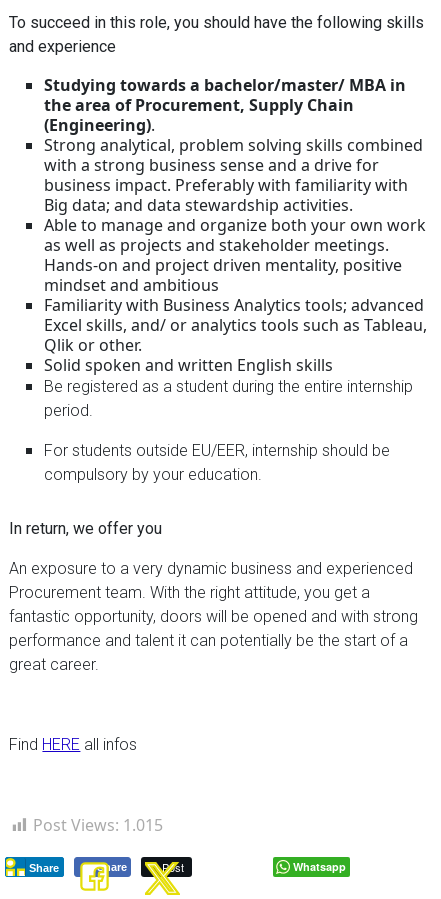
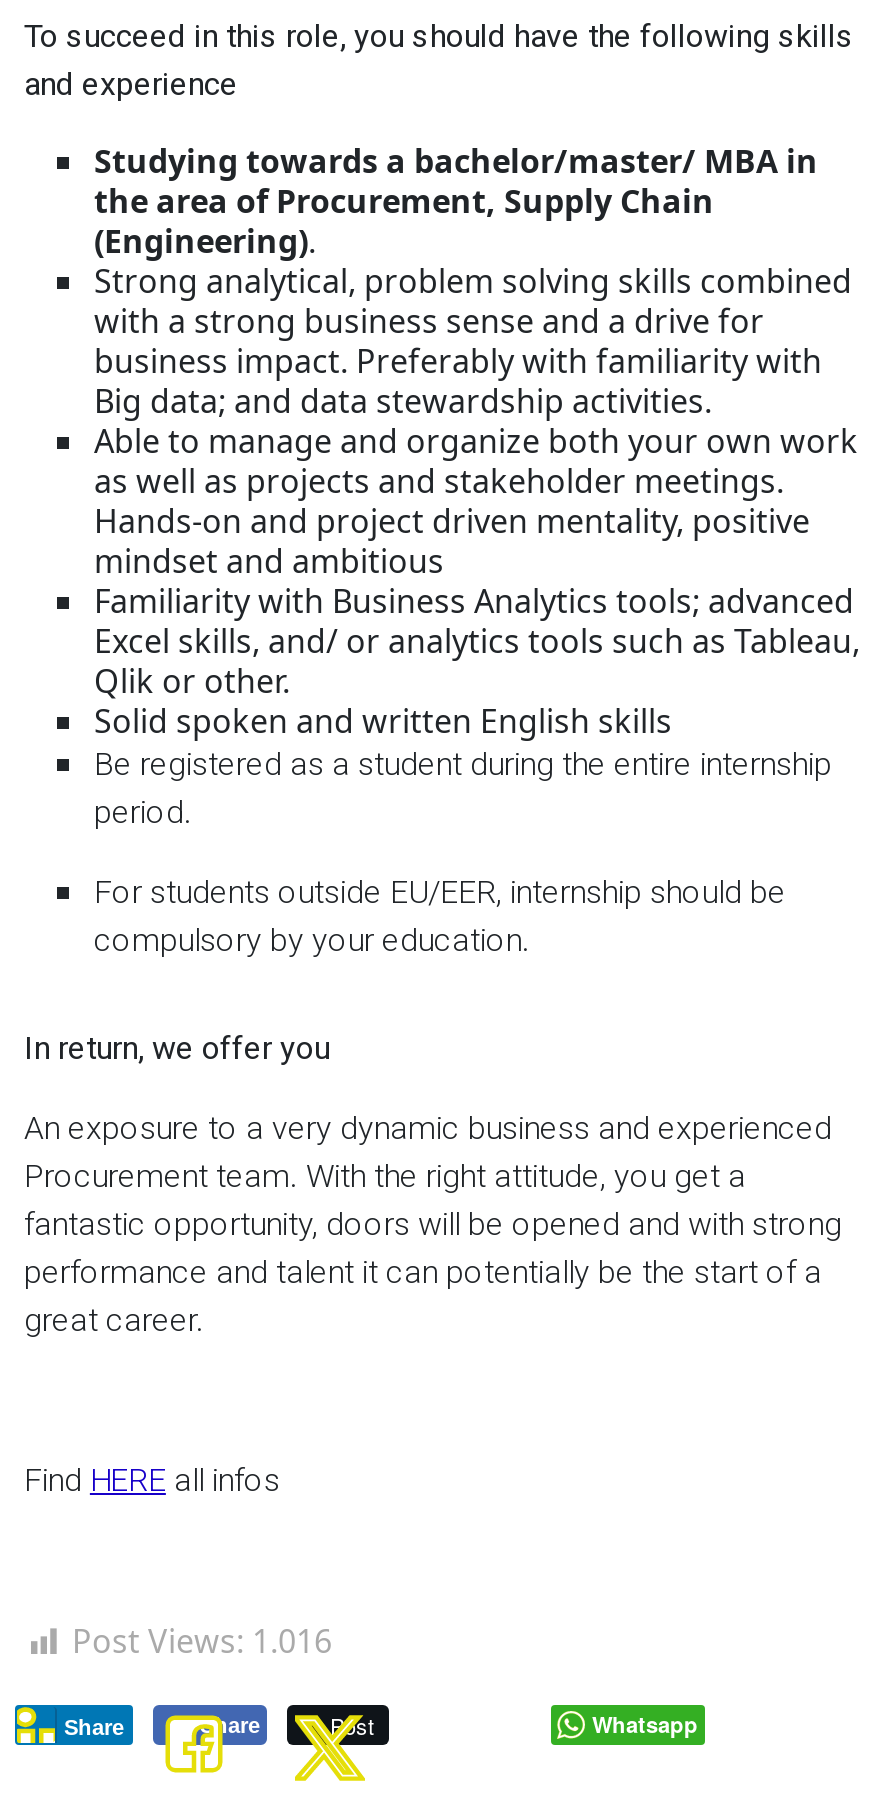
[33,814,163,836] Post Views: 1.015 -> [72,1619,332,1663] Post Views: 1.016

